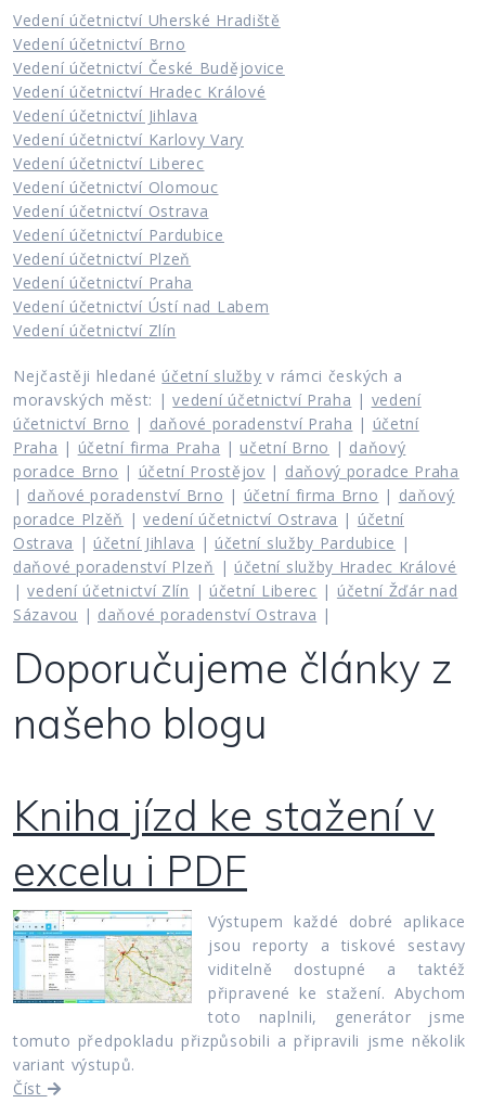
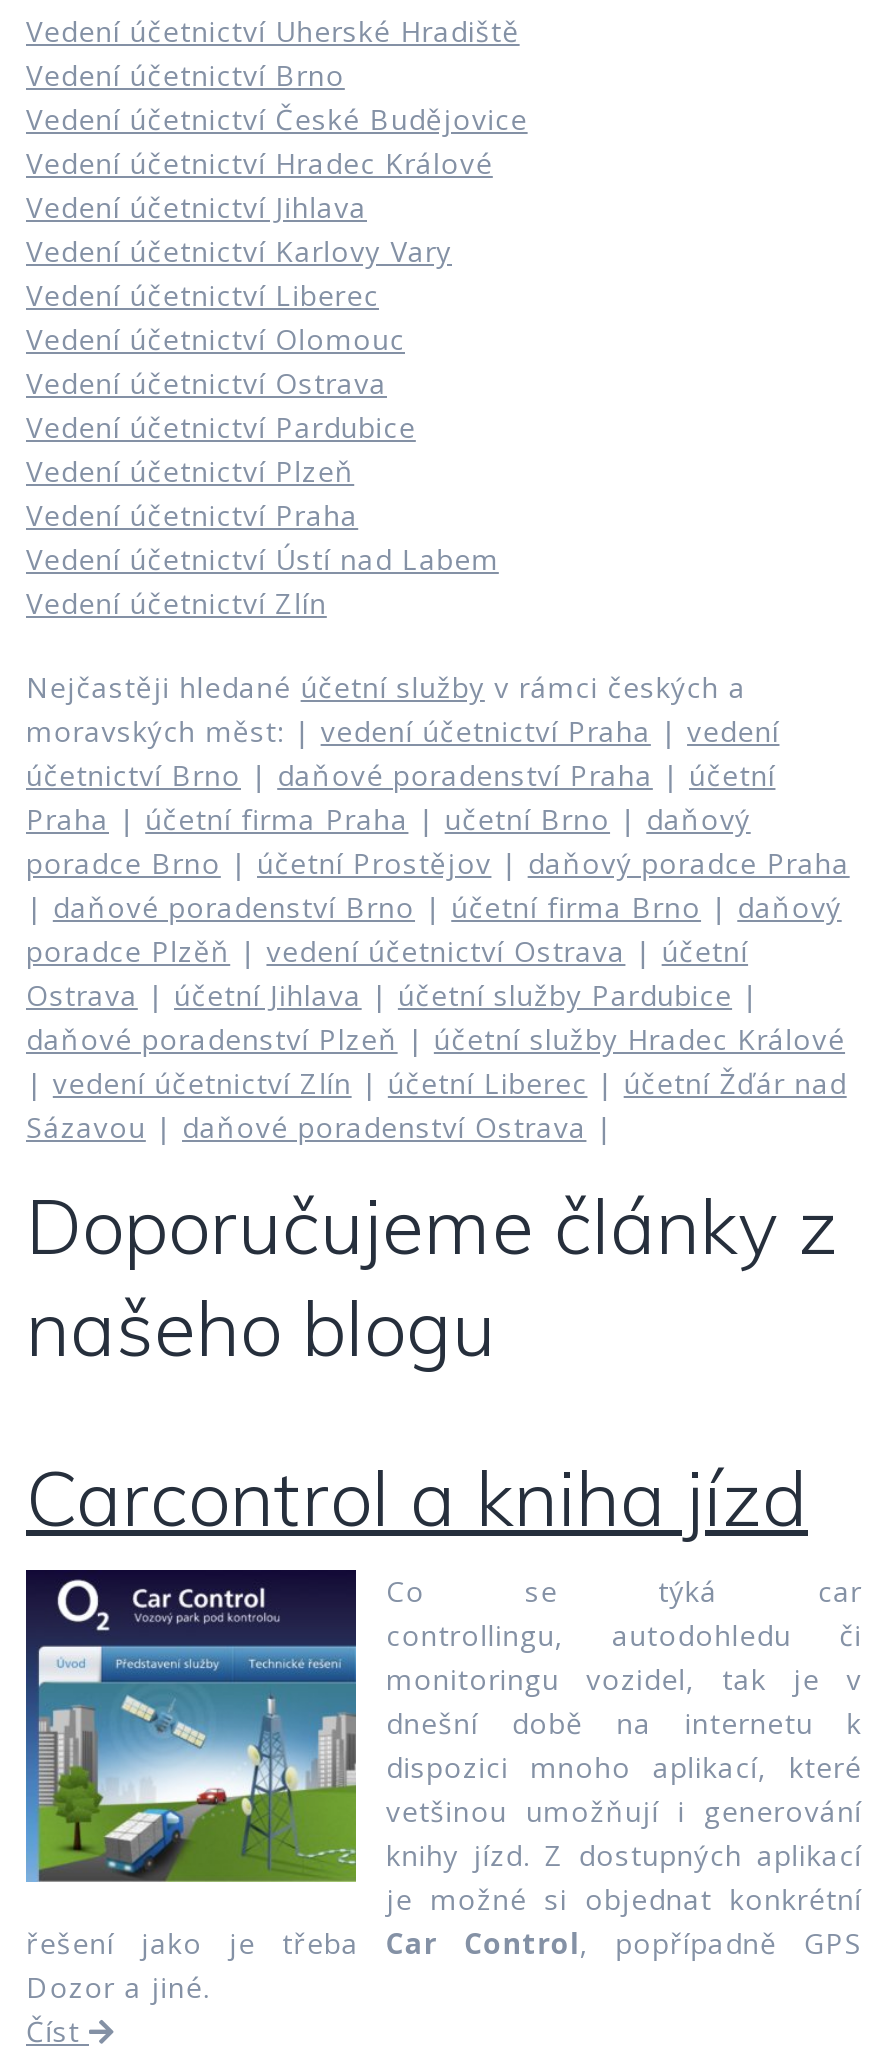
[12,790,466,1075] [image] | Kniha jízd ke stažení v | excelu i PDF | Výstupem každé dobré aplikace | jsou reporty a tiskové sestavy | viditelně dostupné a taktéž | připravené ke stažení. Abychom | toto naplnili, generátor jsme | tomuto předpokladu přizpůsobili a připravili jsme několik | variant výstupů. -> [24,1450,862,2006] [image] | Carcontrol a kniha jízd | Co se týká car | controllingu, autodohledu či | monitoringu vozidel, tak je v | dnešní době na internetu k | dispozici mnoho aplikací, které | vetšinou umožňují i generování | knihy jízd. Z dostupných aplikací | je možné si objednat konkrétní | řešení jako je třeba Car Control, popřípadně GPS | Dozor a jiné.

